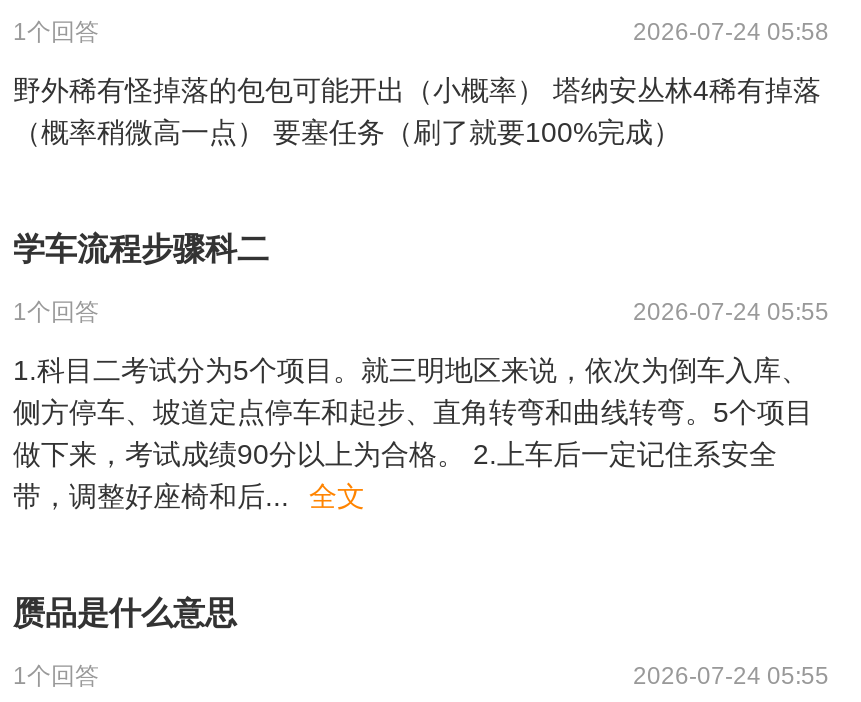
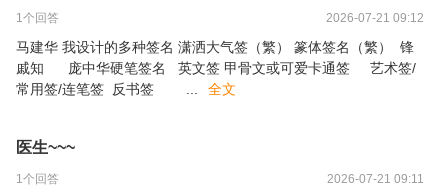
[13,18,829,512] 2026-07-24 05:58 | 野外稀有怪掉落的包包可能开出（小概率） 塔纳安丛林4稀有掉落 | （概率稍微高一点） 要塞任务（刷了就要100%完成） | 学车流程步骤科二 | 1个回答 | 2026-07-24 05:55 | 1.科目二考试分为5个项目。就三明地区来说，依次为倒车入库、 | 侧方停车、坡道定点停车和起步、直角转弯和曲线转弯。5个项目 | 做下来，考试成绩90分以上为合格。 2.上车后一定记住系安全 | 带，调整好座椅和后... -> [16,11,424,97] 2026-07-21 09:12 | 马建华 我设计的多种签名 潇洒大气签（繁） 篆体签名（繁） 锋 | 戚知 庞中华硬笔签名 英文签 甲骨文或可爱卡通签 艺术签/ | 常用签/连笔签 反书签...
[13,596,237,630] 赝品是什么意思 -> [16,139,75,156] 医生~~~
[633,662,829,690] 2026-07-24 05:55 -> [327,172,424,186] 2026-07-21 09:11

